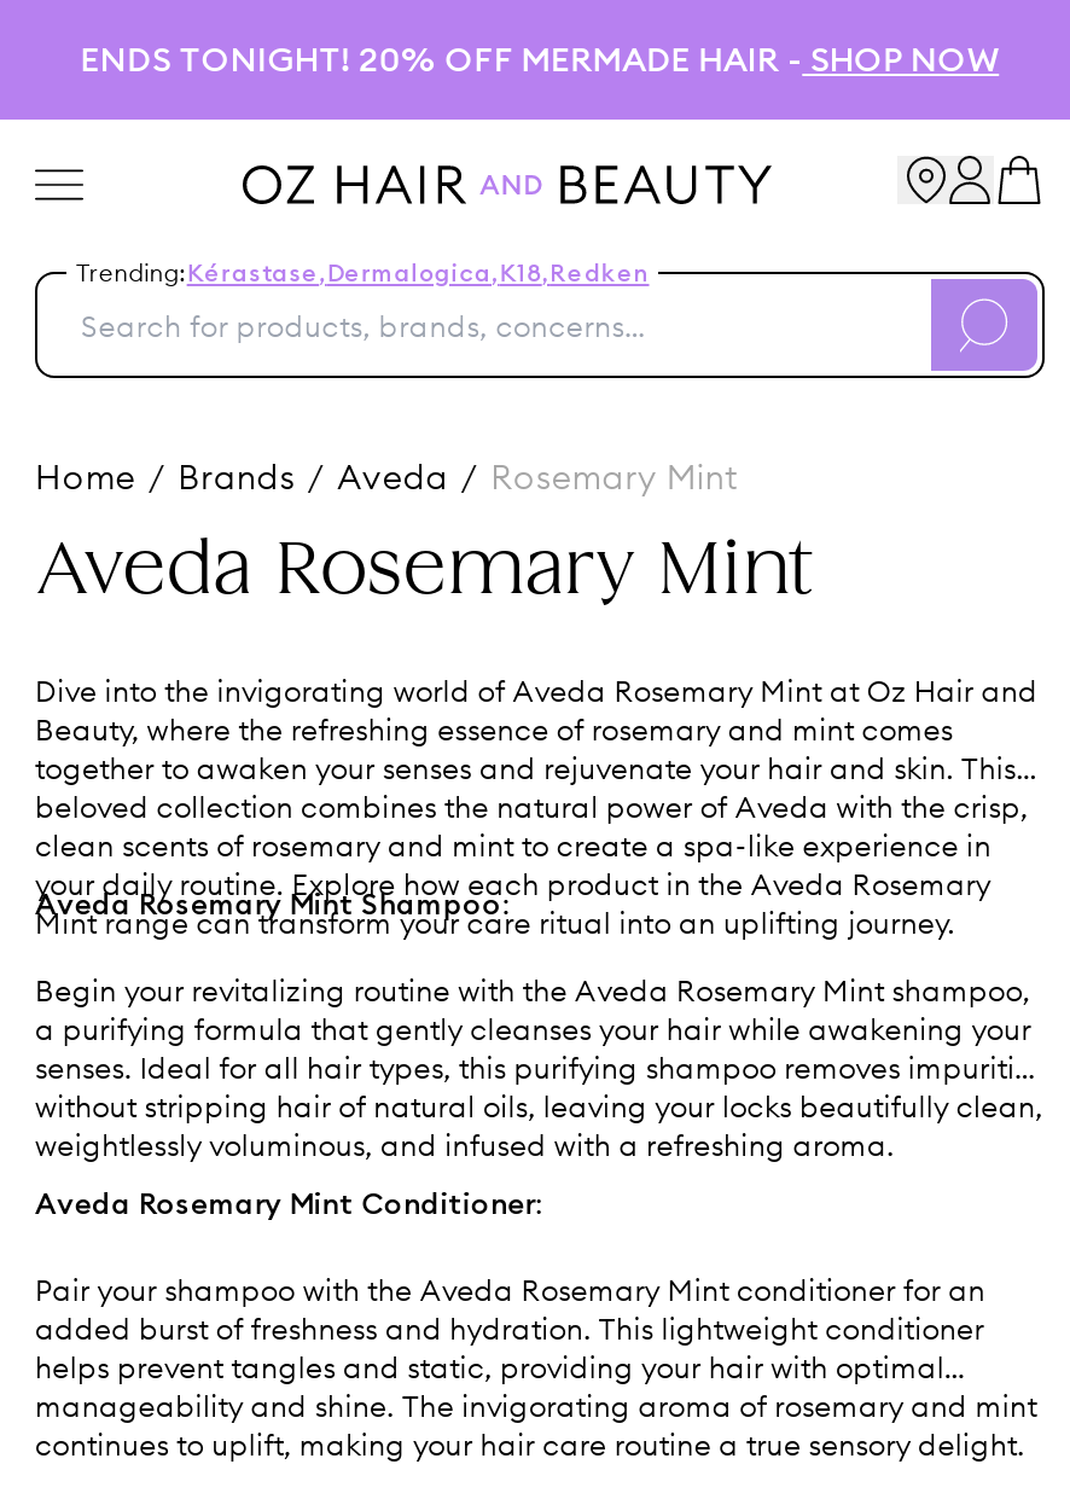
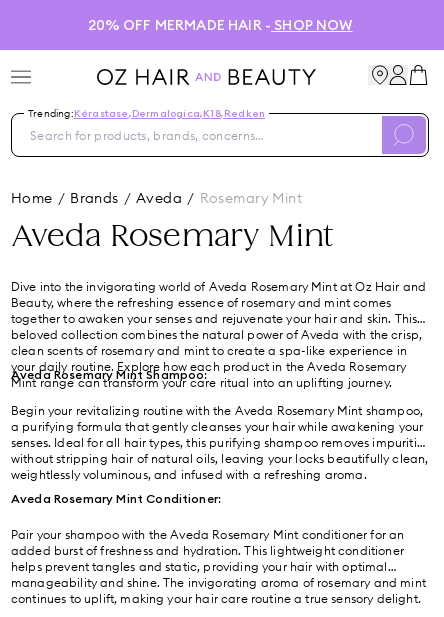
[81,43,999,77] ENDS TONIGHT! 20% OFF MERMADE HAIR - SHOP NOW -> [87,18,352,32] 20% OFF MERMADE HAIR - SHOP NOW

